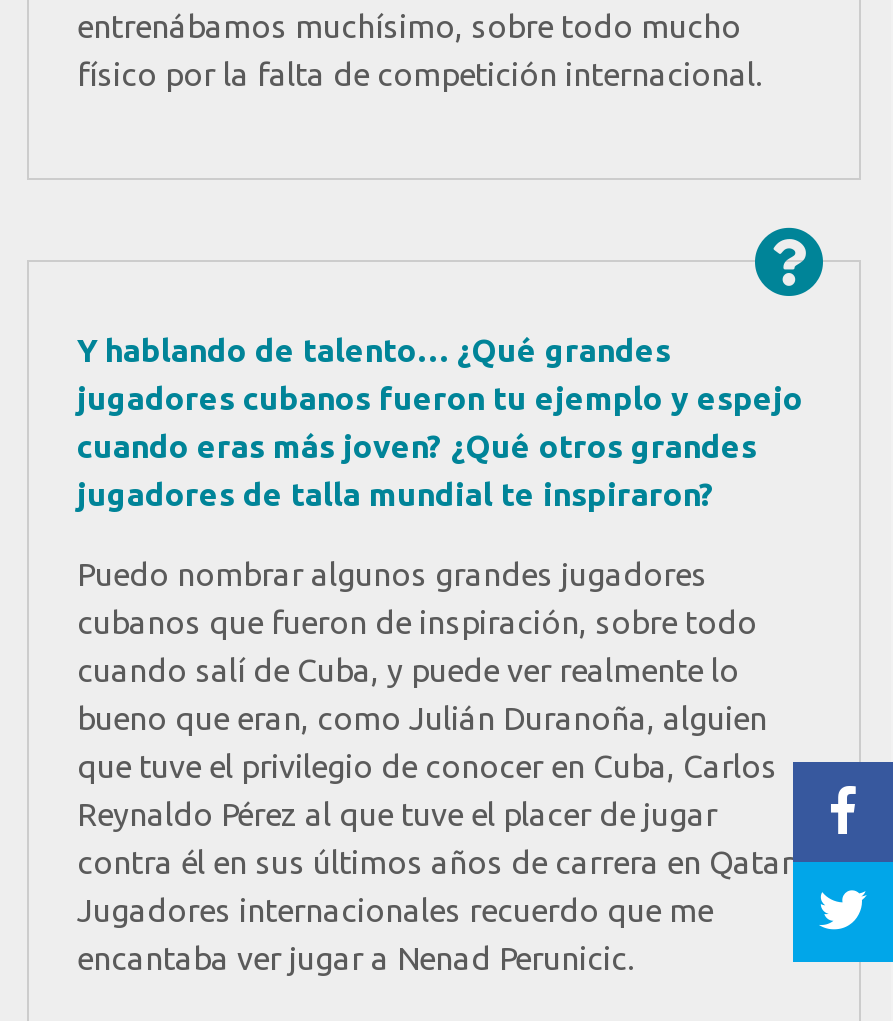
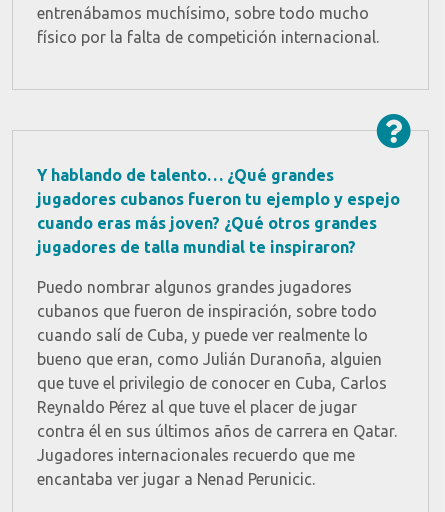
[791,760,887,964] [image] -> none

